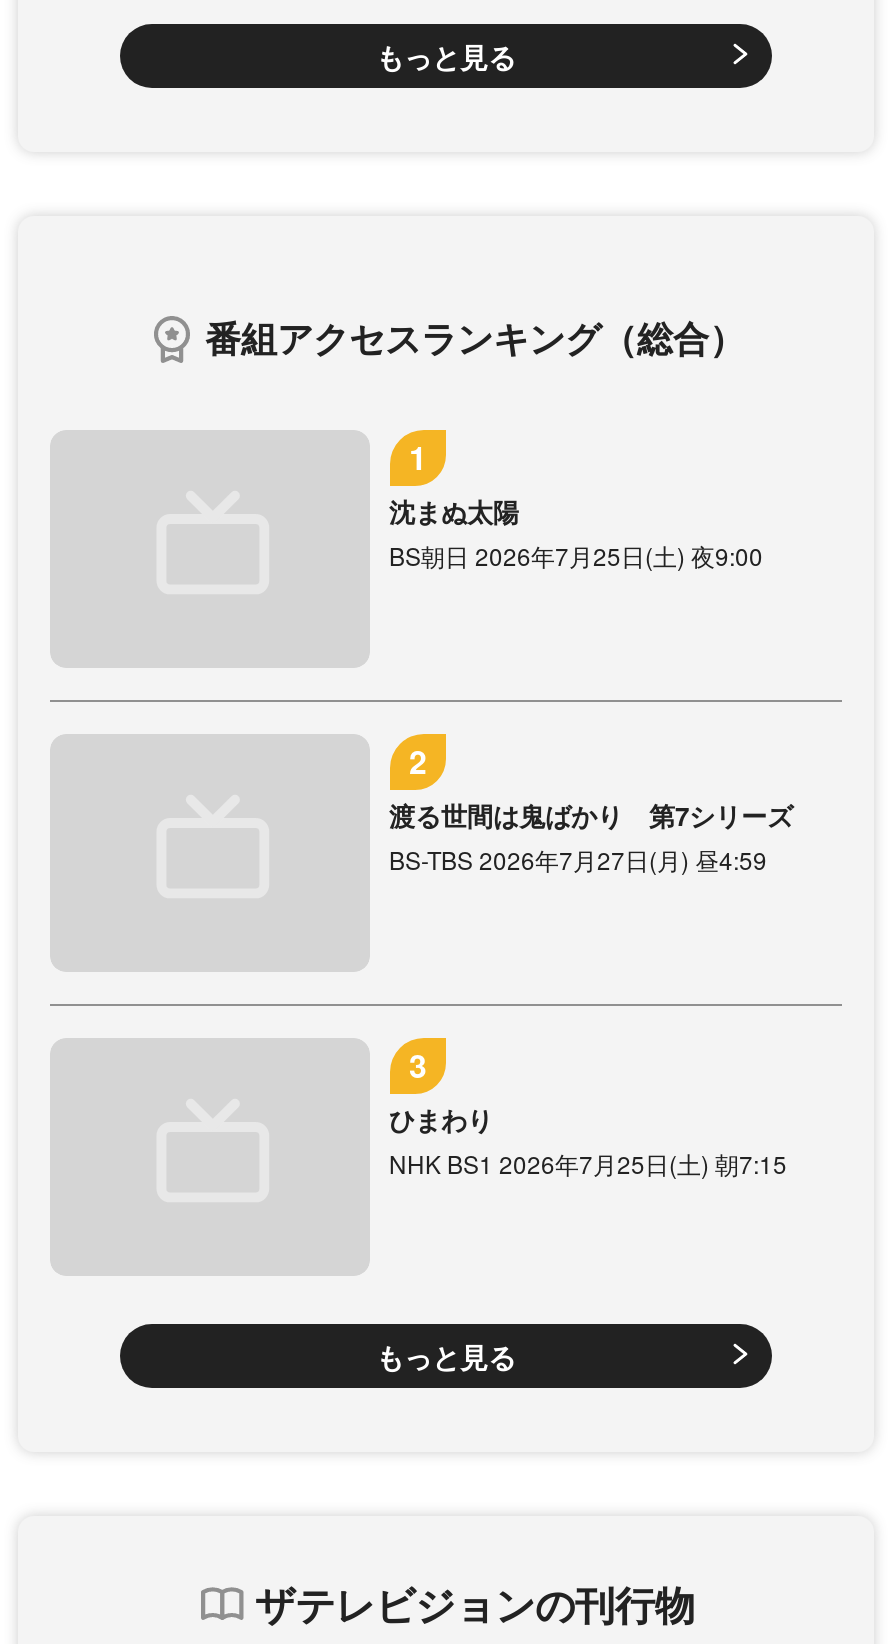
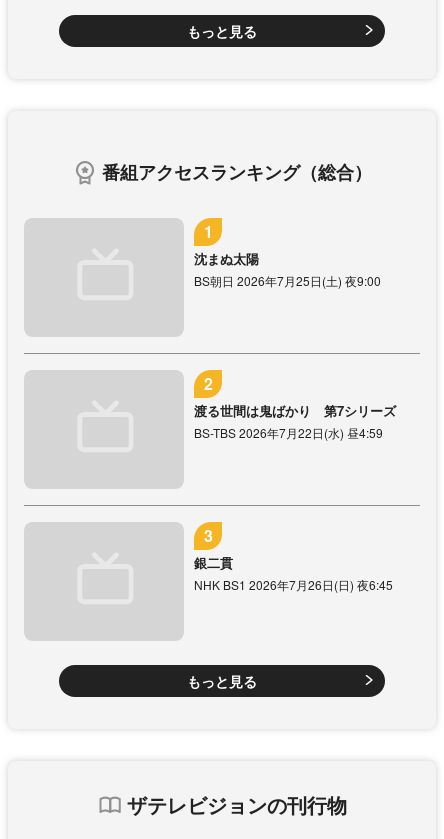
[389,842,767,876] BS-TBS 2026年7月27日(月) 昼4:59 -> [193,424,382,441] BS-TBS 2026年7月22日(水) 昼4:59
[389,1100,787,1180] ひまわり | NHK BS1 2026年7月25日(土) 朝7:15 -> [193,553,392,593] 銀二貫 | NHK BS1 2026年7月26日(日) 夜6:45

